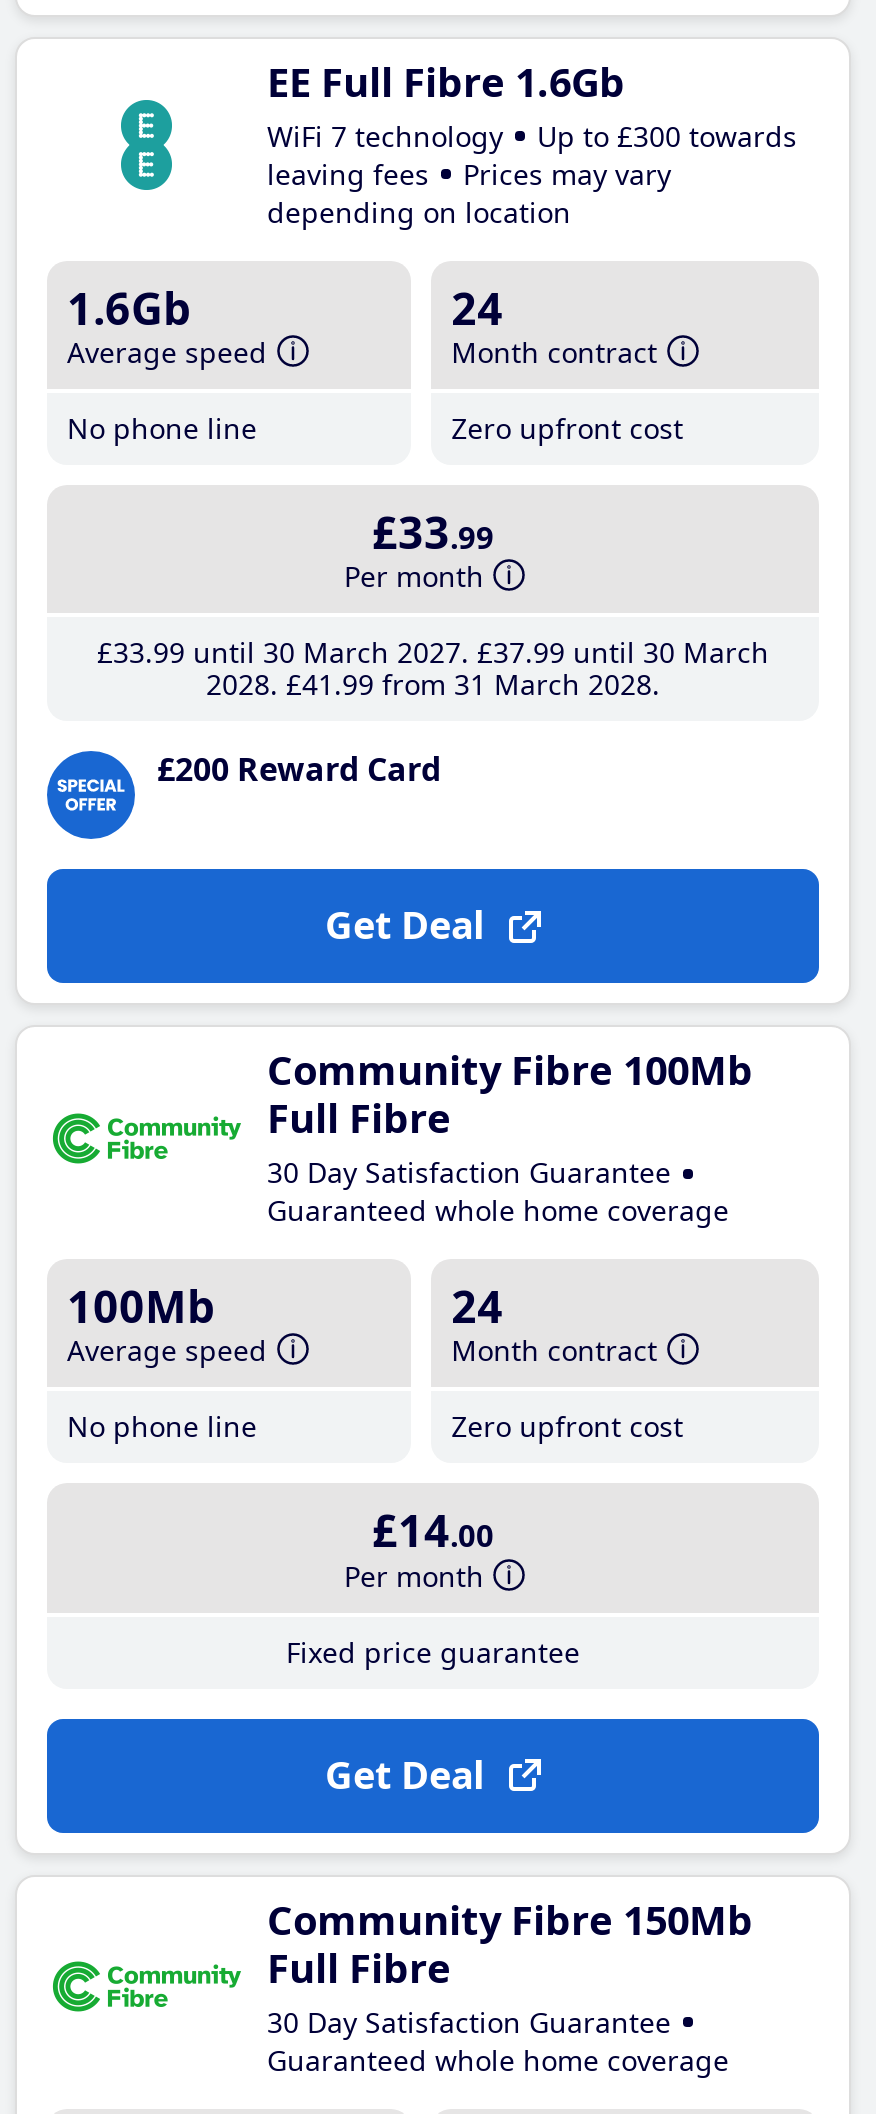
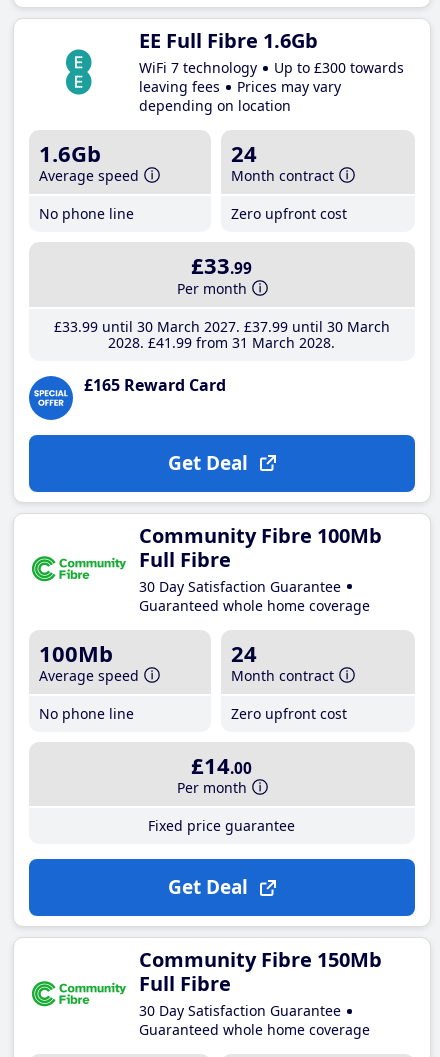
[157,747,441,791] £200 Reward Card -> [84,373,226,395] £165 Reward Card

